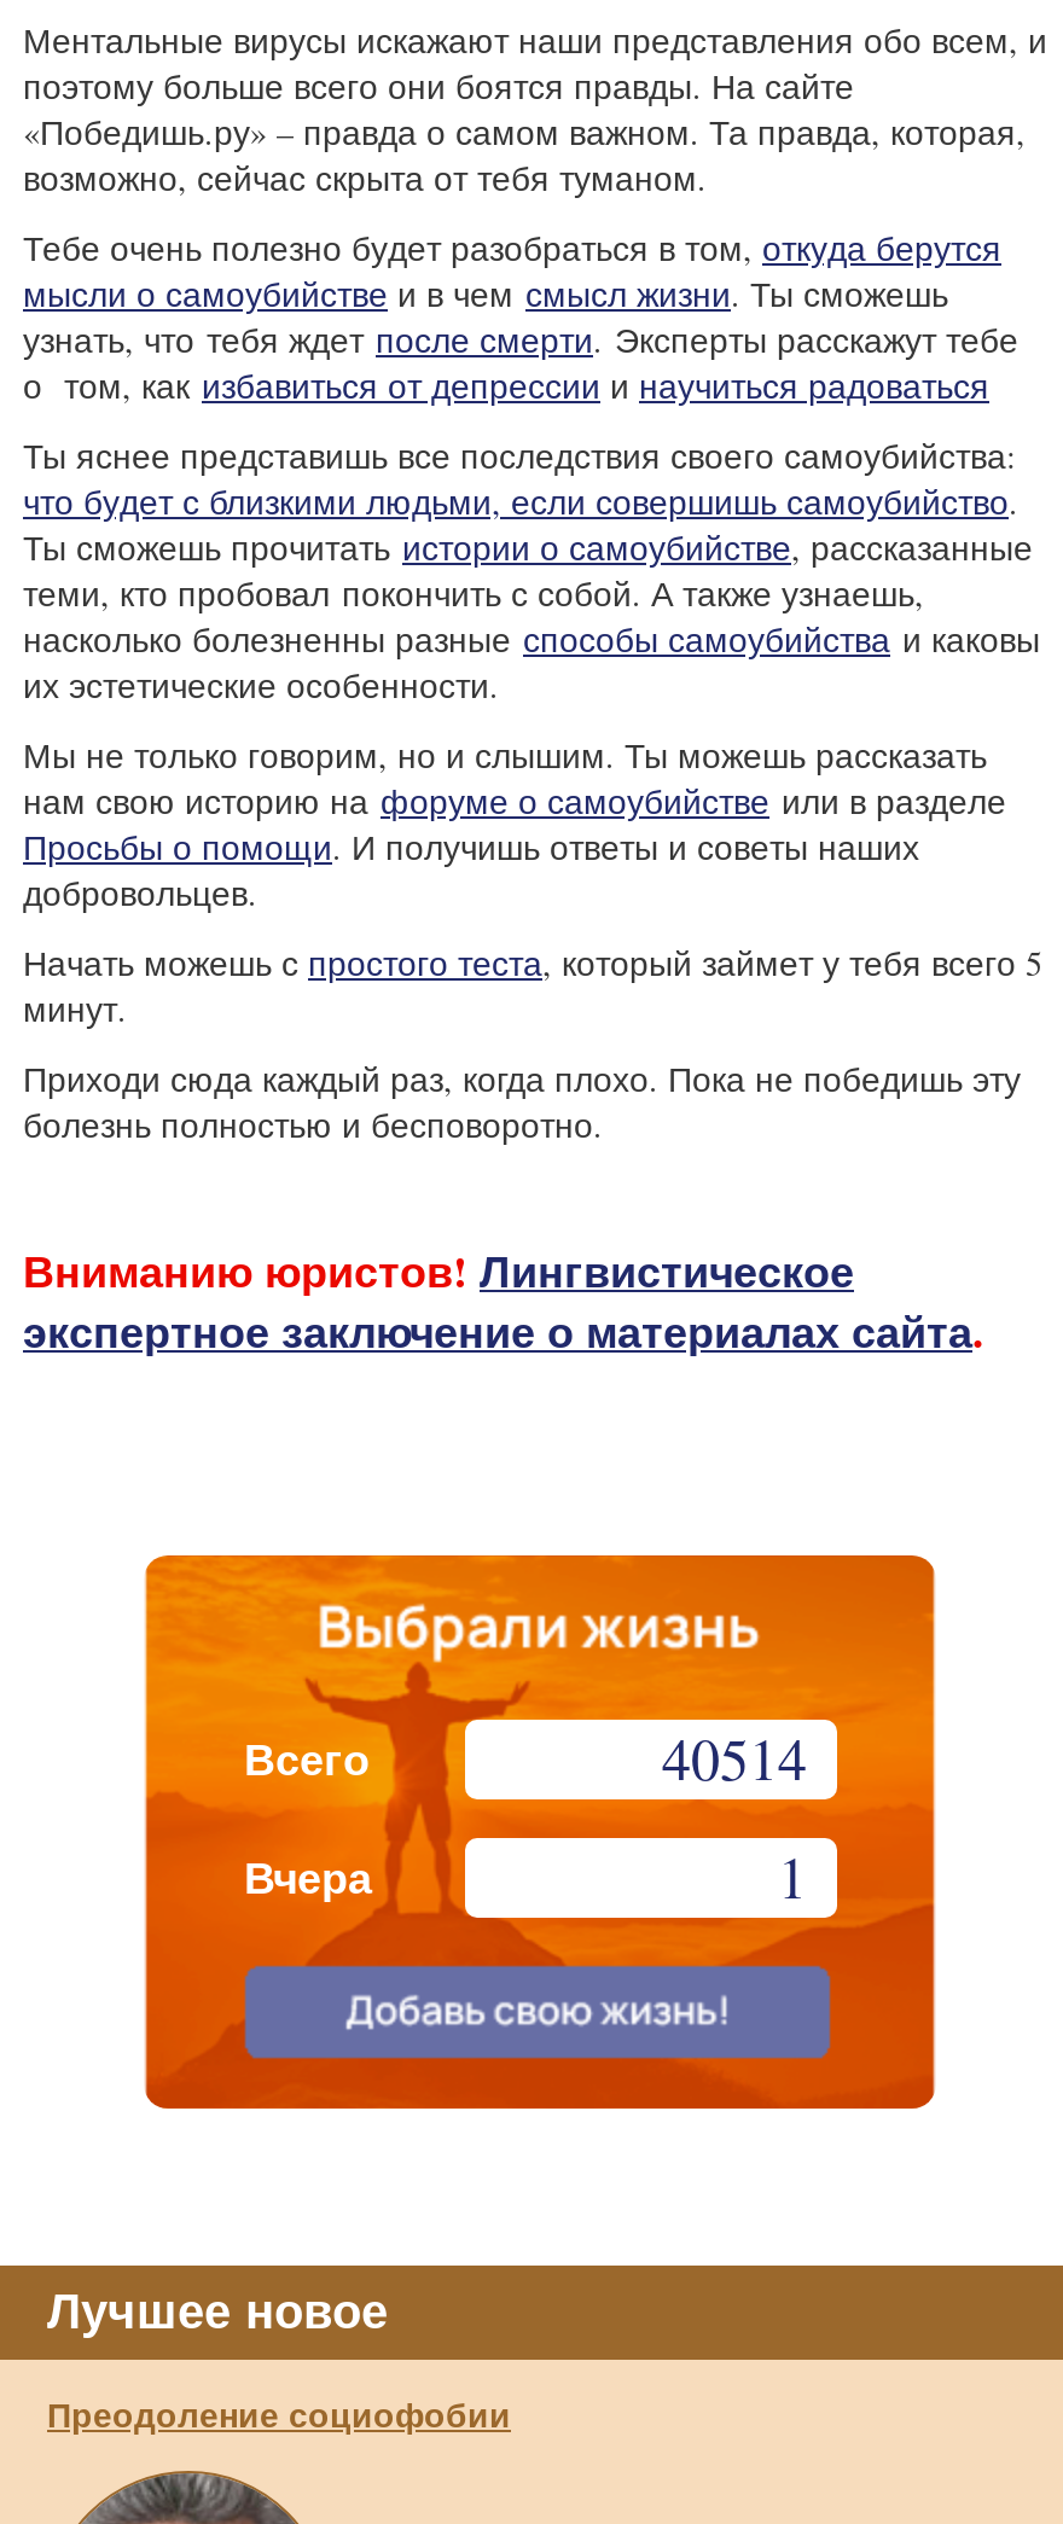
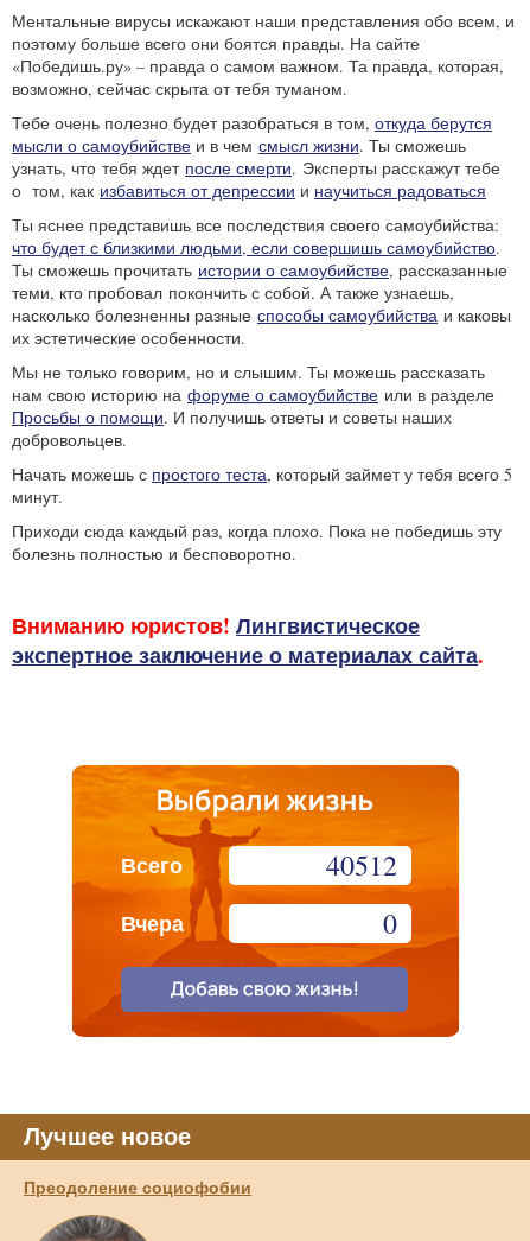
[662,1720,807,1797] 40514 -> [325,846,397,884] 40512
[778,1838,807,1915] 1 -> [382,904,397,942] 0

